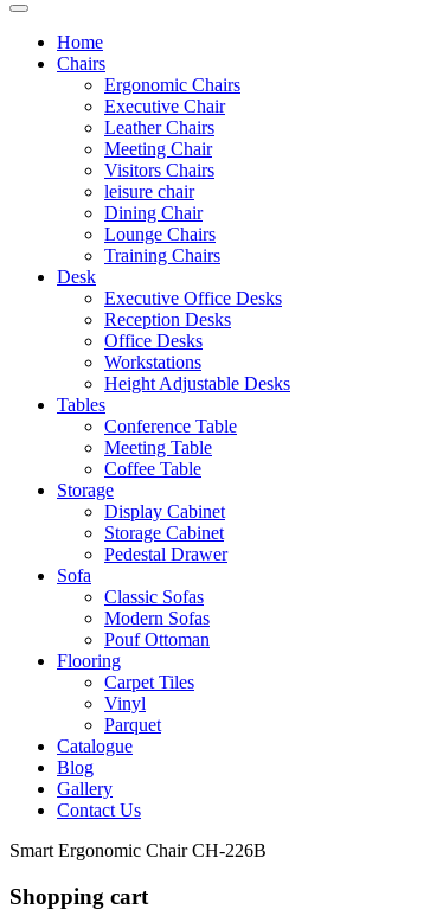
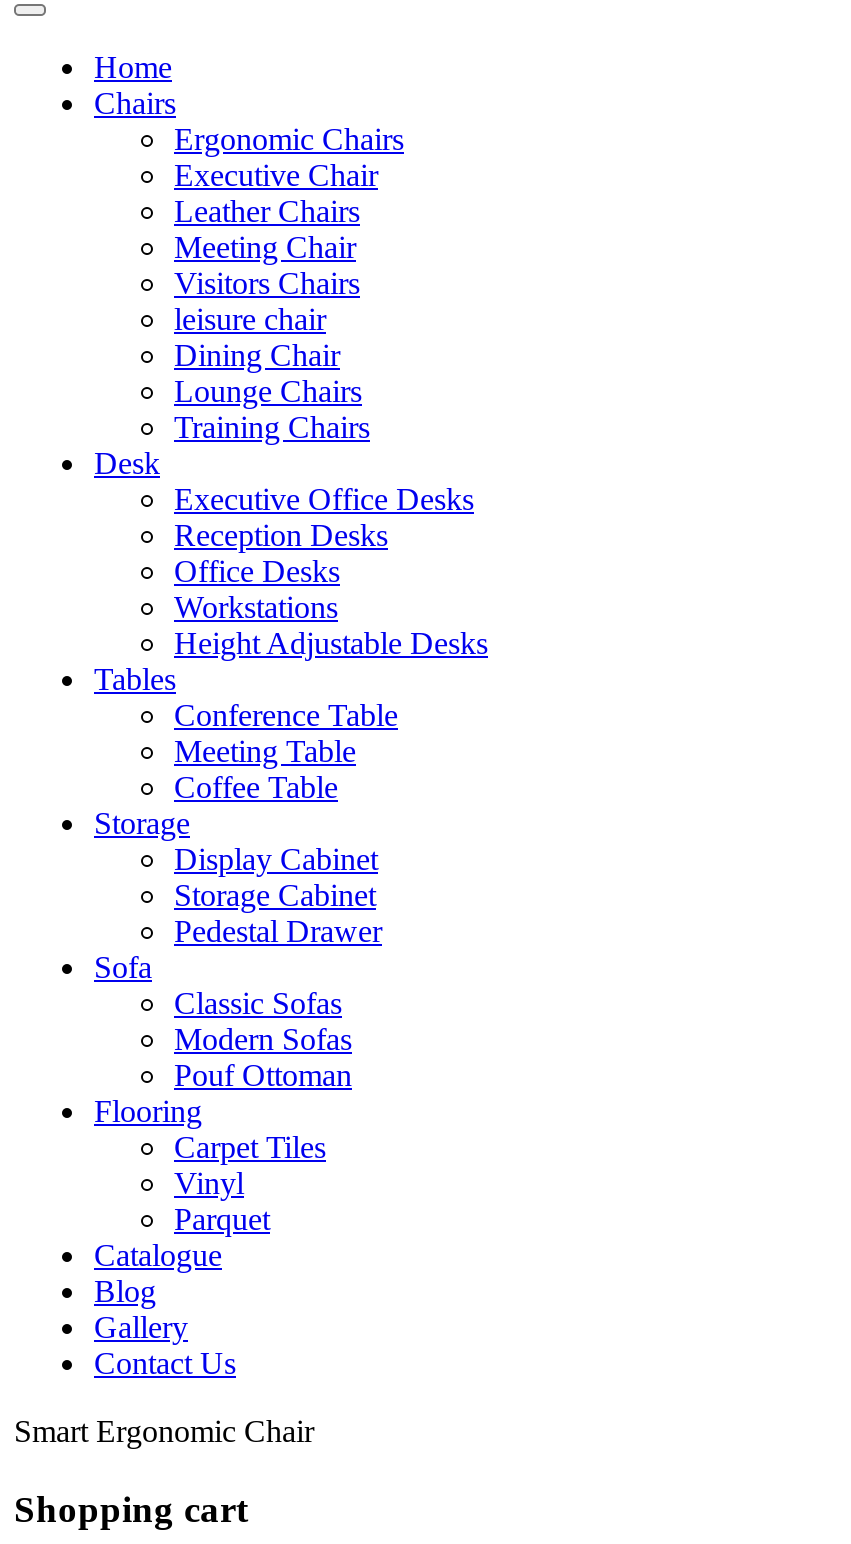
[9,840,267,860] Smart Ergonomic Chair CH-226B -> [14,1414,314,1448] Smart Ergonomic Chair

